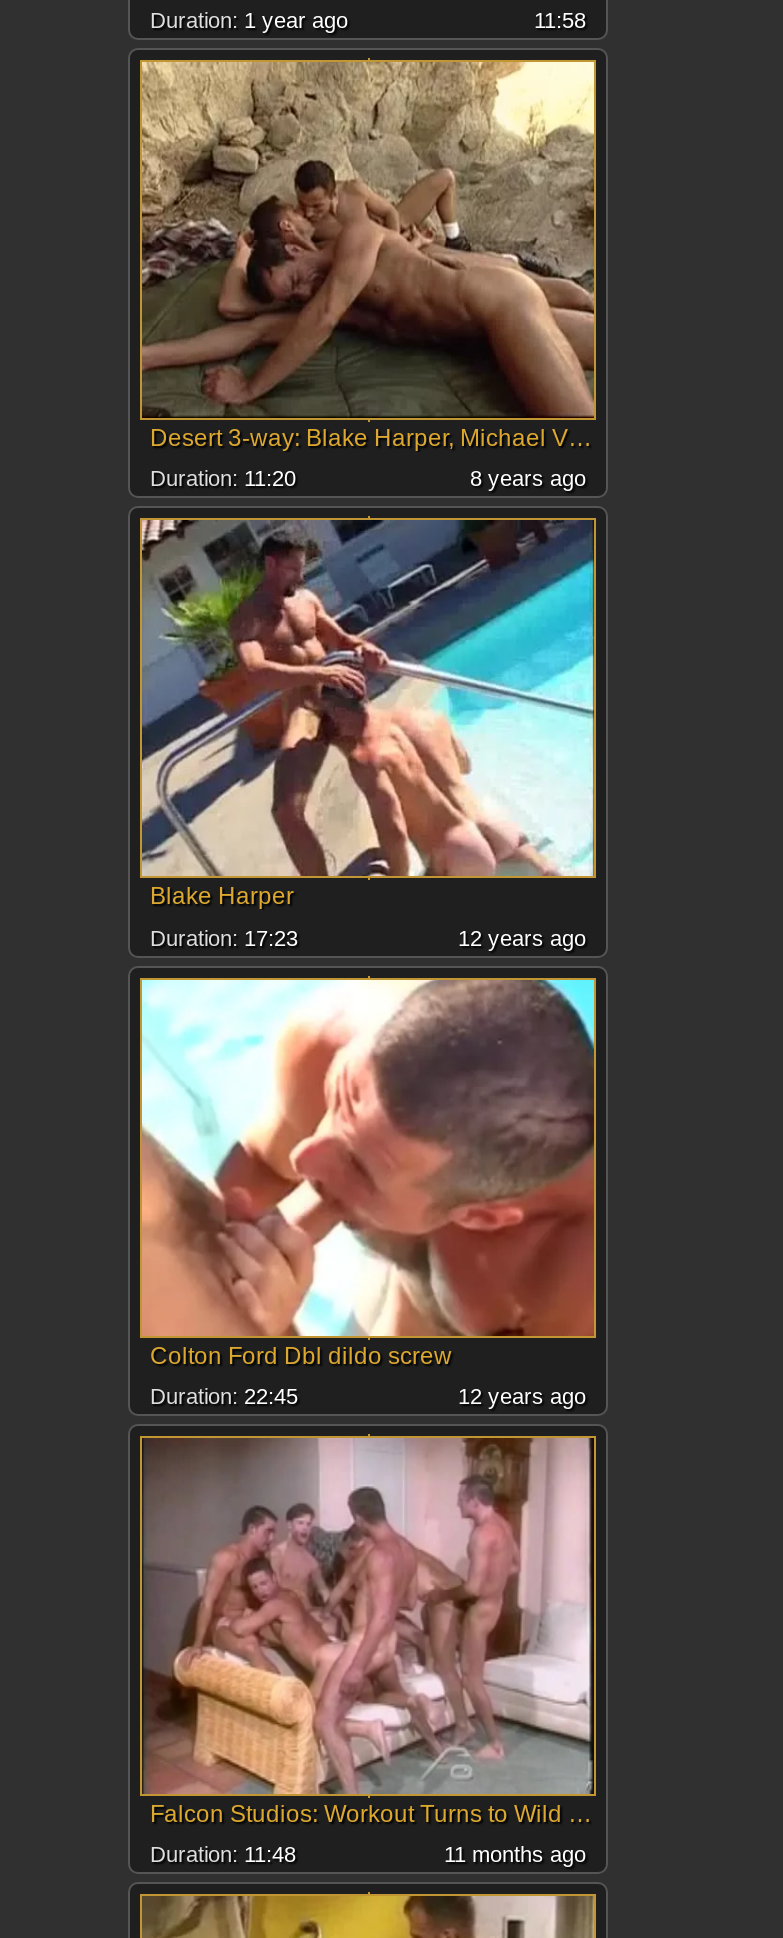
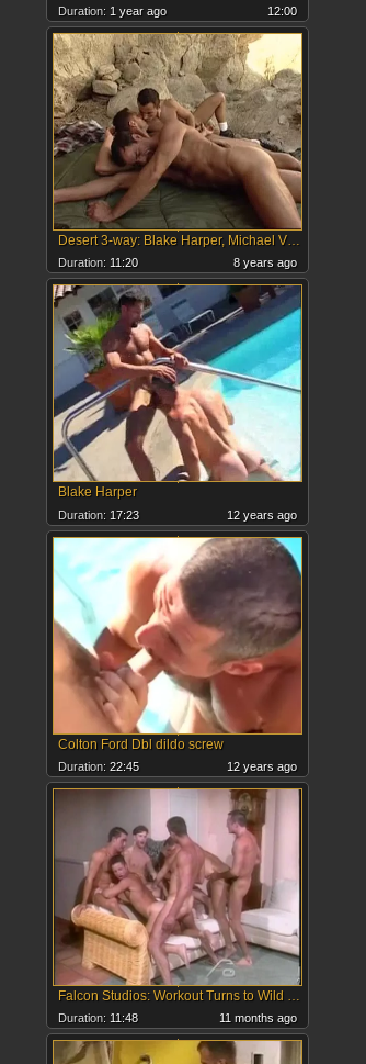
[534,8,586,32] 11:58 -> [267,4,297,18] 12:00

